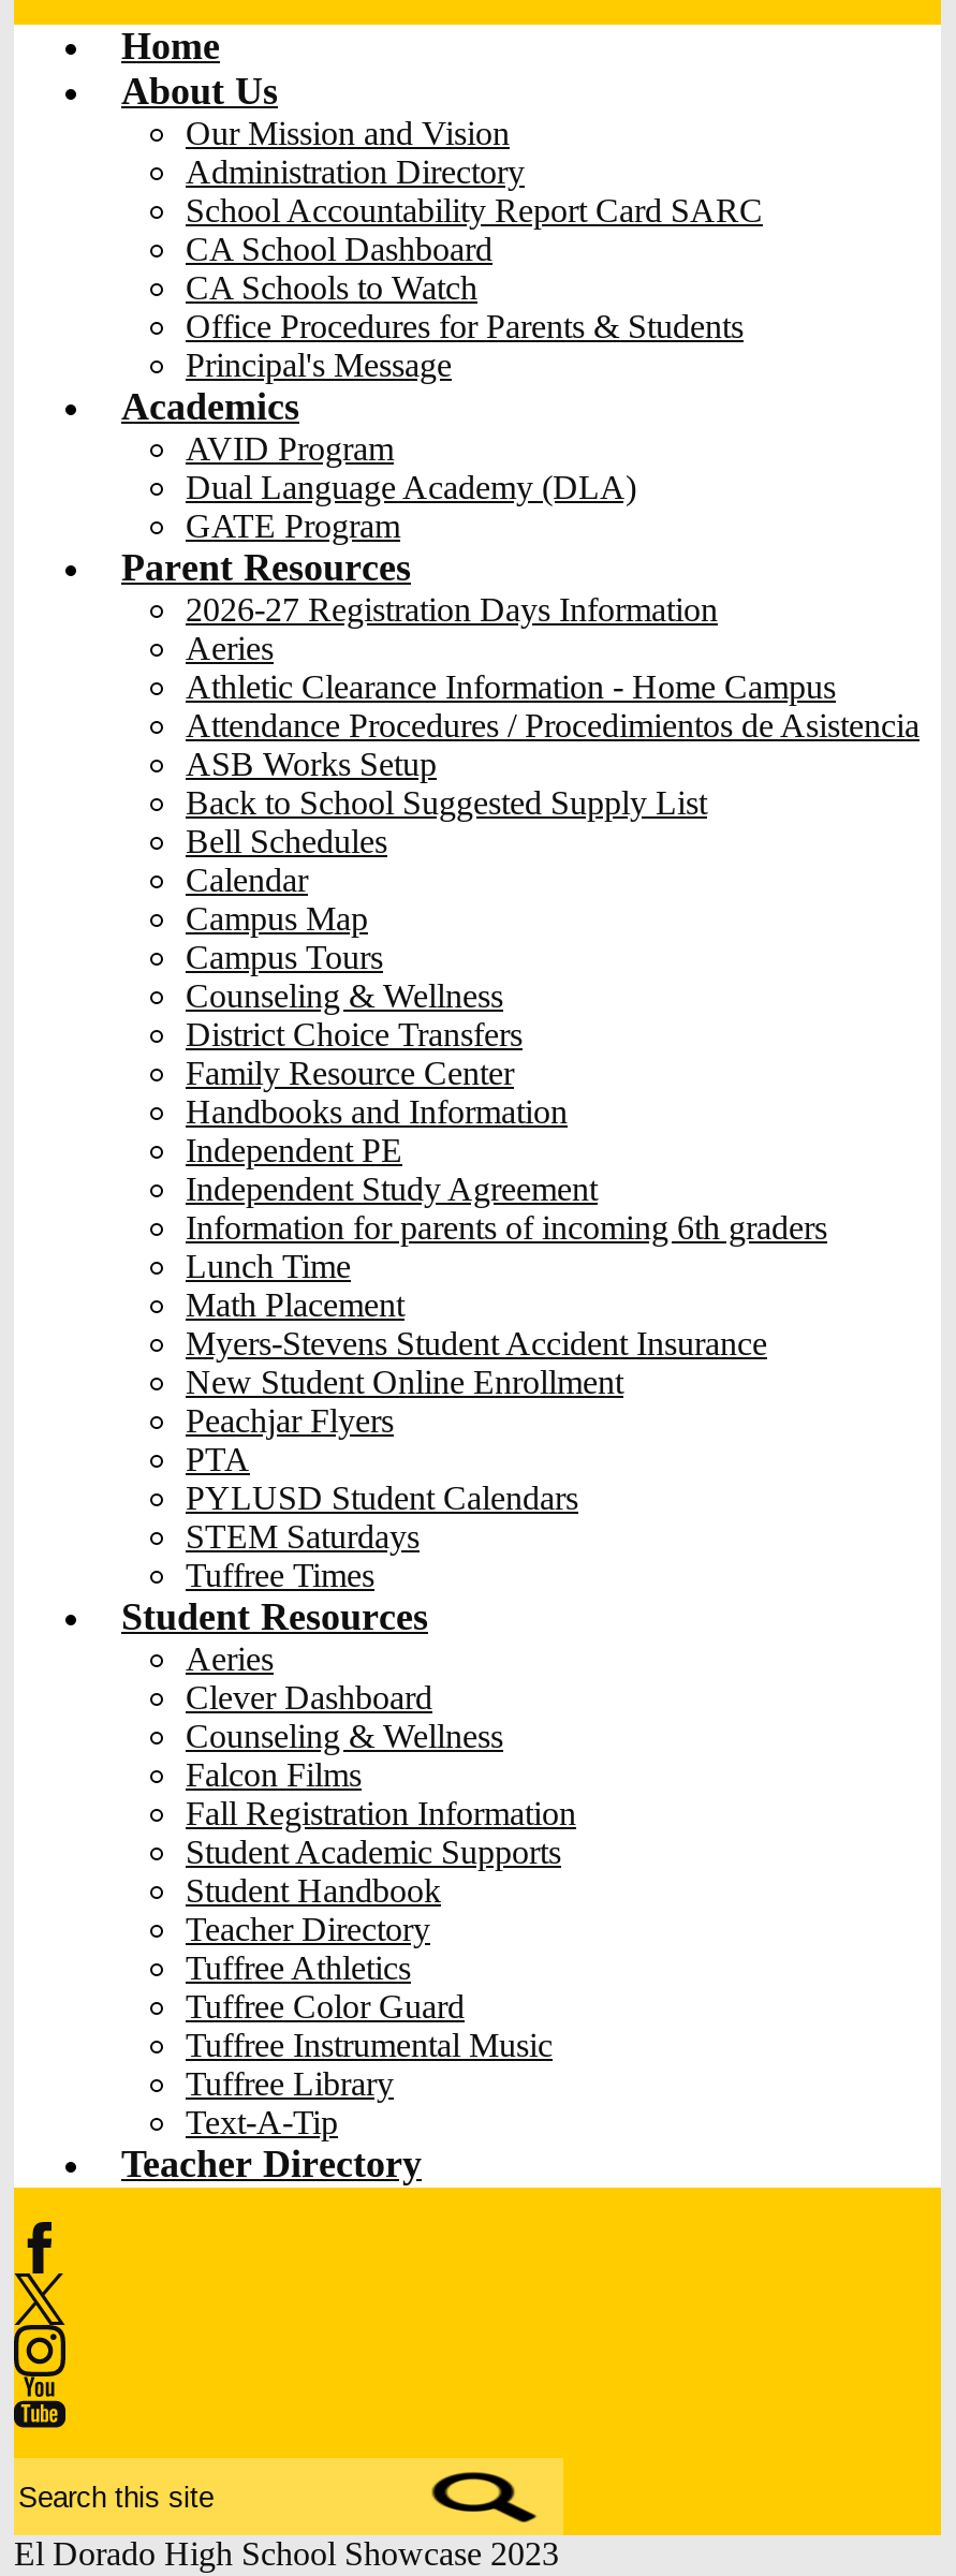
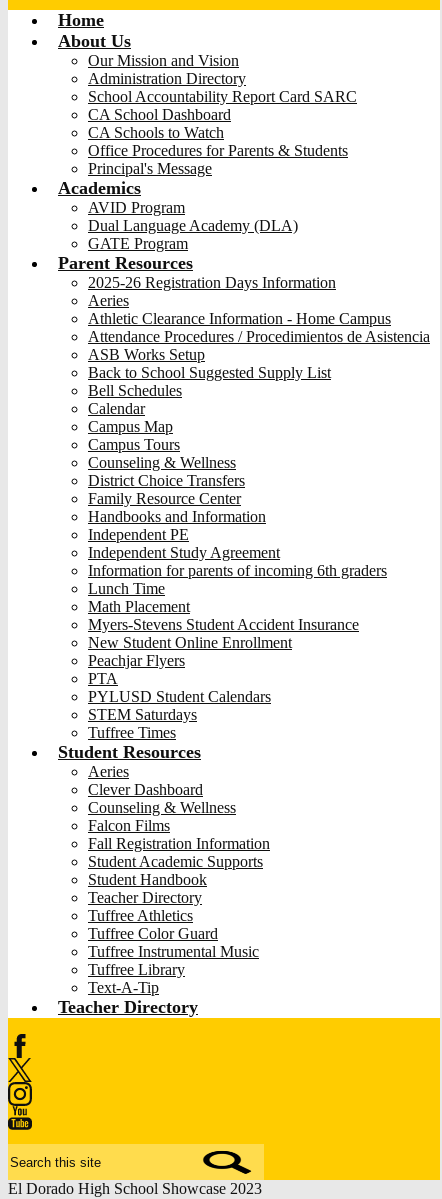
[186,591,718,628] 2026-27 Registration Days Information -> [88,274,336,291] 2025-26 Registration Days Information

